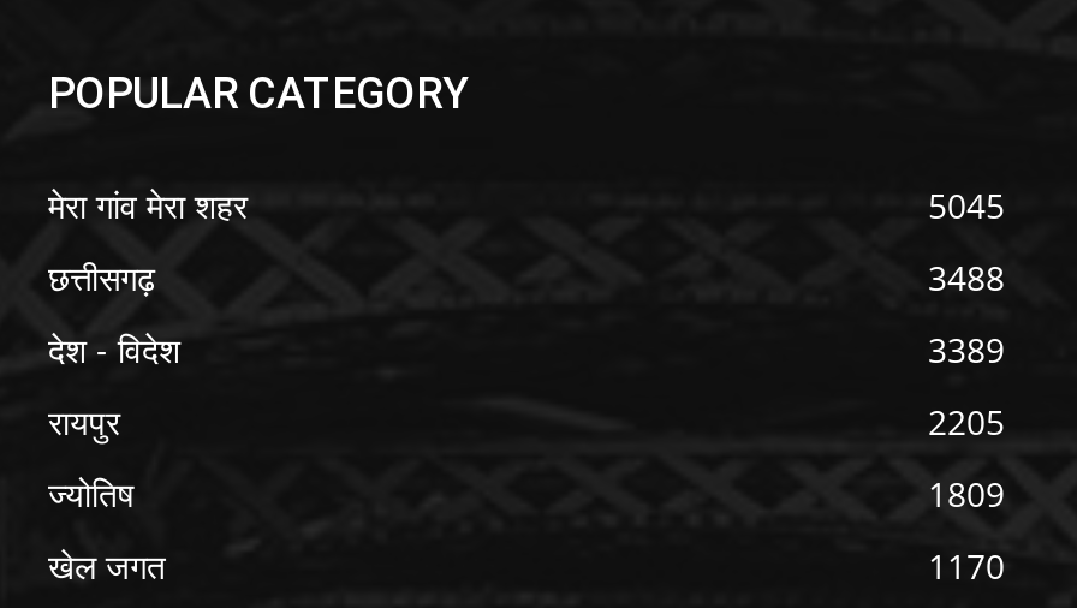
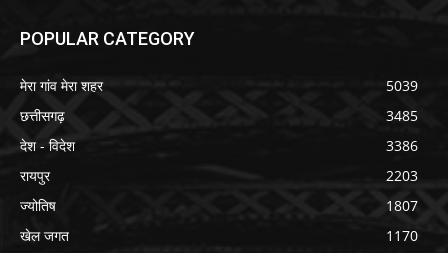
[928,182,1005,228] 5045 -> [386,76,418,95] 5039
[928,254,1005,300] 3488 -> [386,106,418,125] 3485
[928,326,1005,372] 3389 -> [386,136,418,155] 3386
[928,398,1005,444] 2205 -> [386,166,418,185] 2203
[928,471,1005,516] 1809 -> [386,196,418,215] 1807

